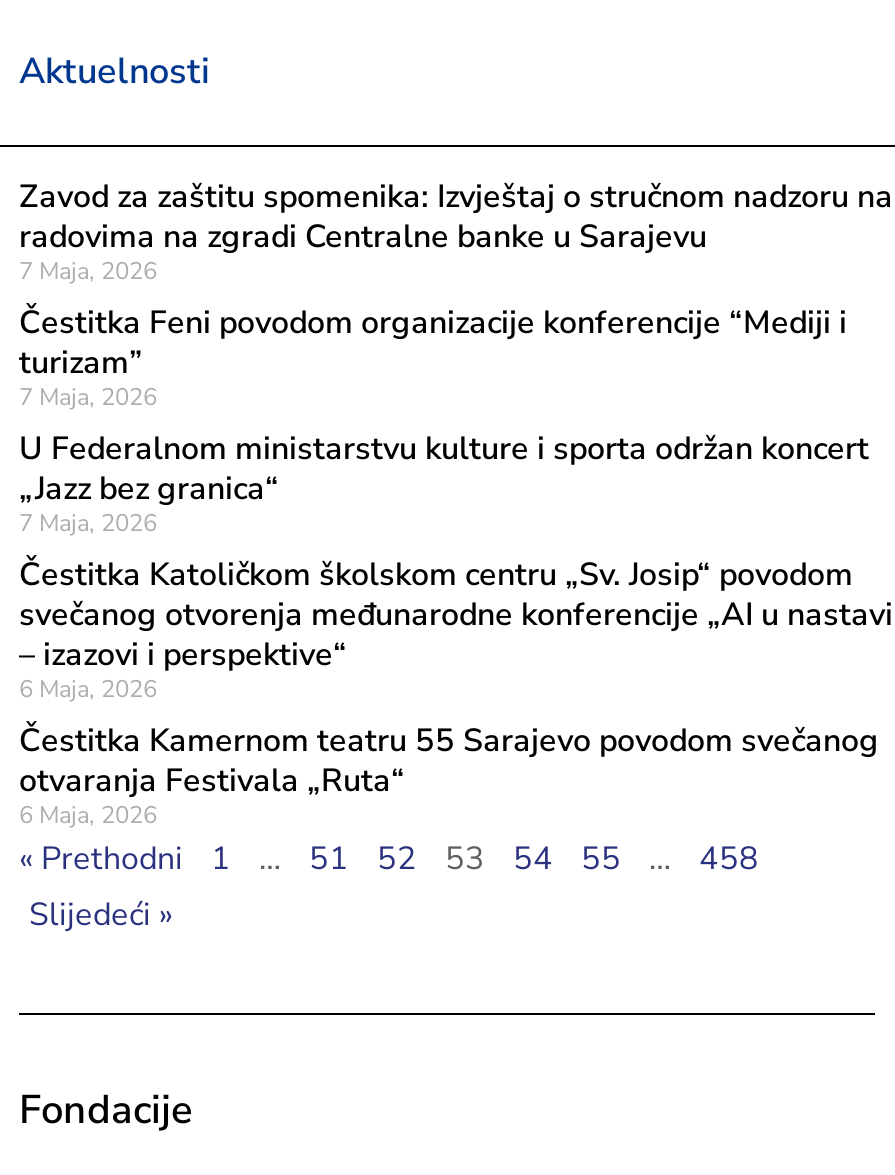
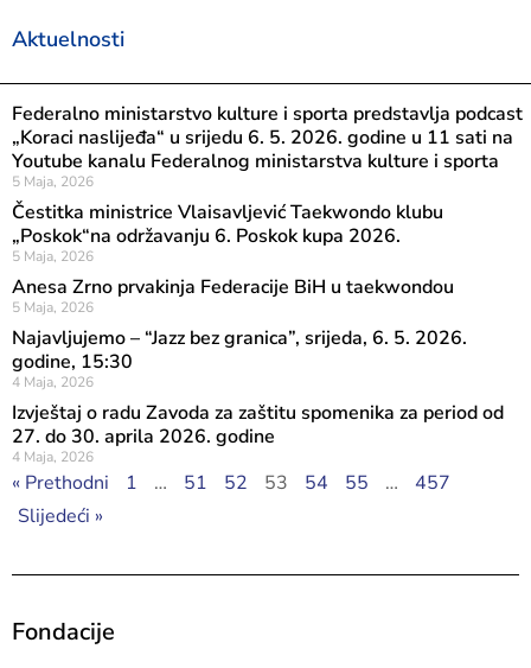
[19,175,893,831] Zavod za zaštitu spomenika: Izvještaj o stručnom nadzoru na | radovima na zgradi Centralne banke u Sarajevu | 7 Maja, 2026 | Čestitka Feni povodom organizacije konferencije “Mediji i | turizam” | 7 Maja, 2026 | U Federalnom ministarstvu kulture i sporta održan koncert | „Jazz bez granica“ | 7 Maja, 2026 | Čestitka Katoličkom školskom centru „Sv. Josip“ povodom | svečanog otvorenja međunarodne konferencije „AI u nastavi | – izazovi i perspektive“ | 6 Maja, 2026 | Čestitka Kamernom teatru 55 Sarajevo povodom svečanog | otvaranja Festivala „Ruta“ | 6 Maja, 2026 -> [12,101,523,466] Federalno ministarstvo kulture i sporta predstavlja podcast | „Koraci naslijeđa“ u srijedu 6. 5. 2026. godine u 11 sati na | Youtube kanalu Federalnog ministarstva kulture i sporta | 5 Maja, 2026 | Čestitka ministrice Vlaisavljević Taekwondo klubu | „Poskok“na održavanju 6. Poskok kupa 2026. | 5 Maja, 2026 | Anesa Zrno prvakinja Federacije BiH u taekwondou | 5 Maja, 2026 | Najavljujemo – “Jazz bez granica”, srijeda, 6. 5. 2026. | godine, 15:30 | 4 Maja, 2026 | Izvještaj o radu Zavoda za zaštitu spomenika za period od | 27. do 30. aprila 2026. godine | 4 Maja, 2026
[699,837,759,881] 458 -> [415,470,450,496] 457

